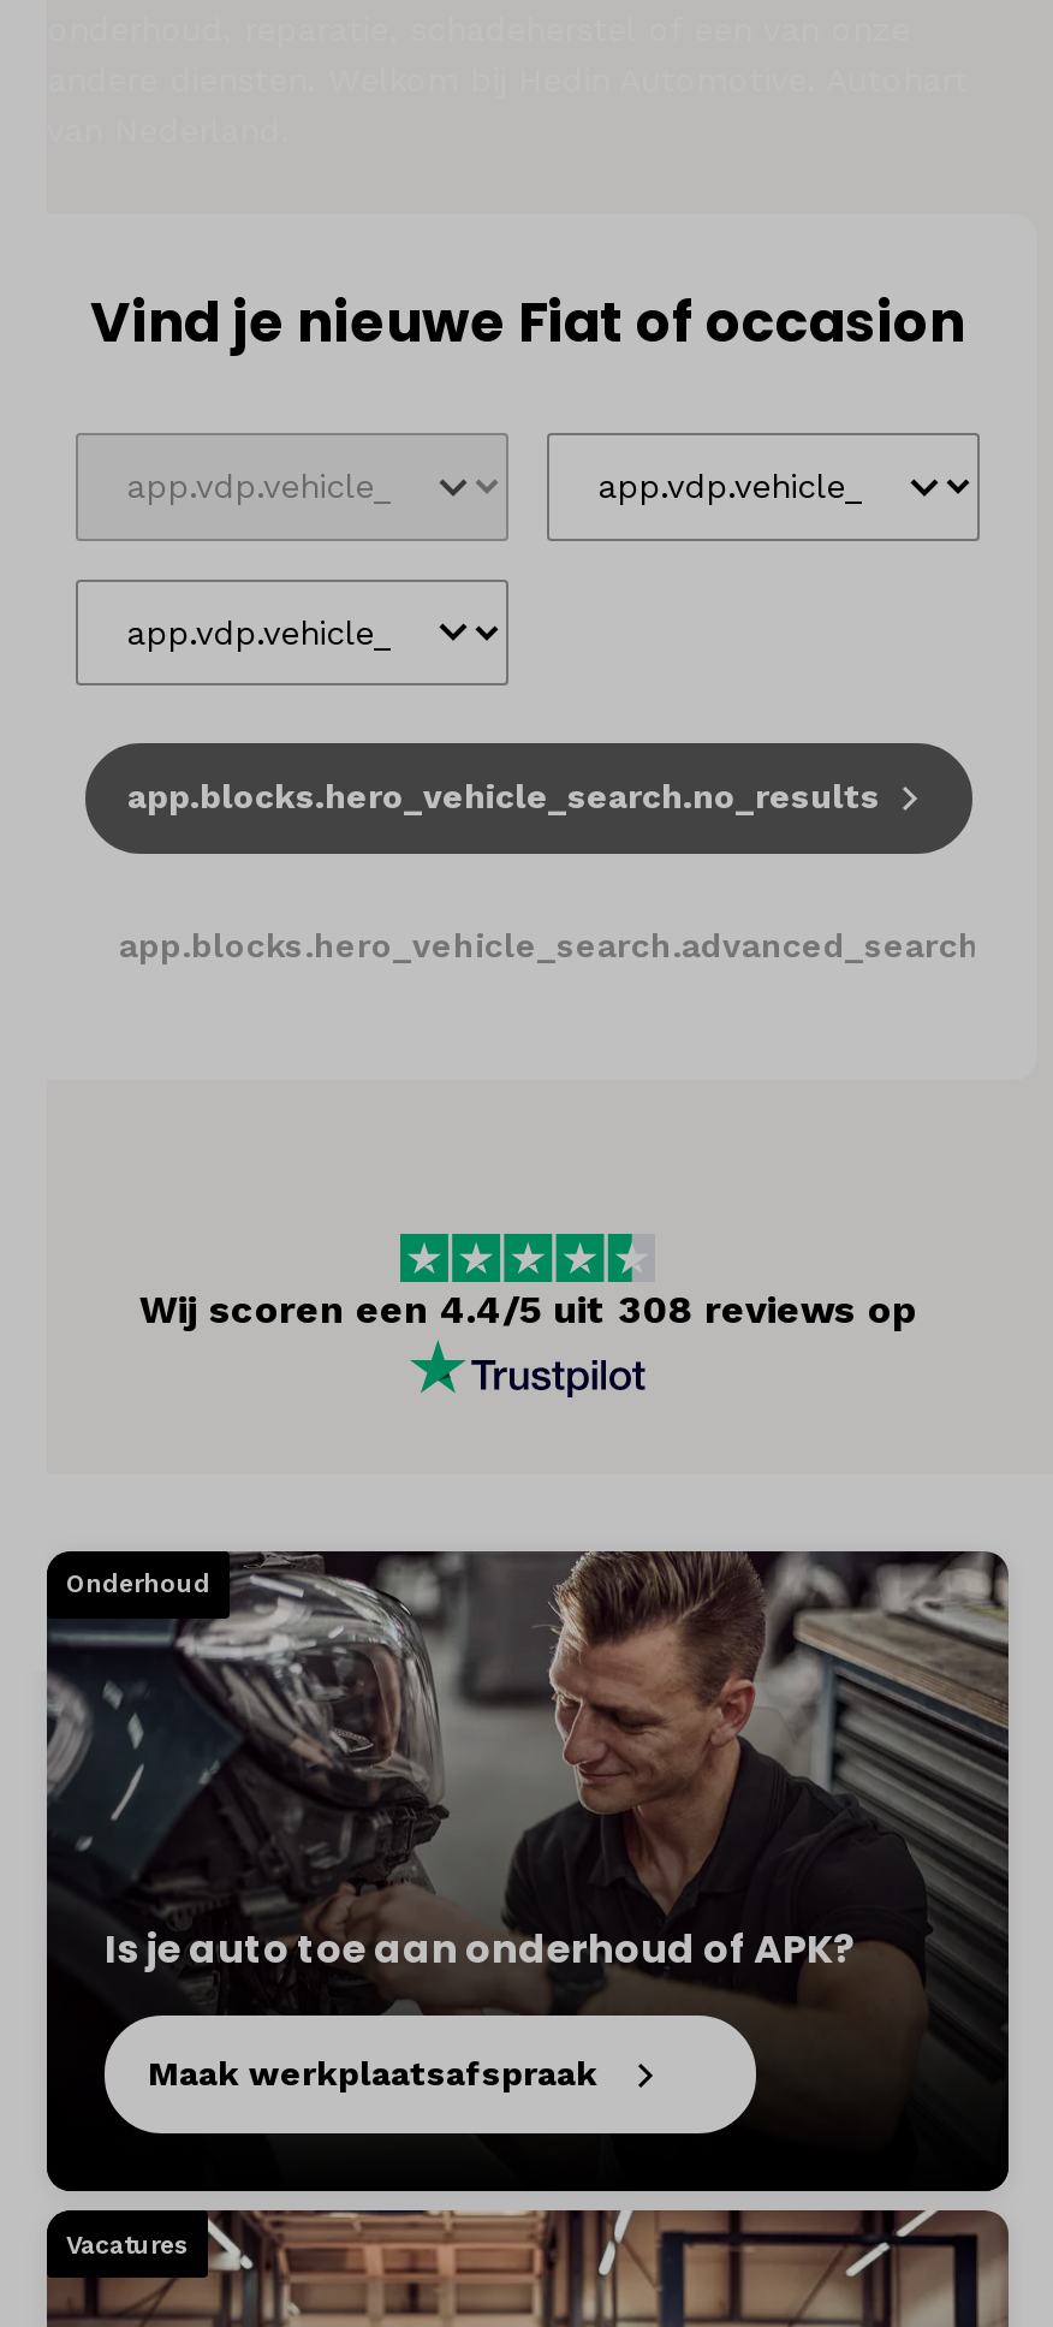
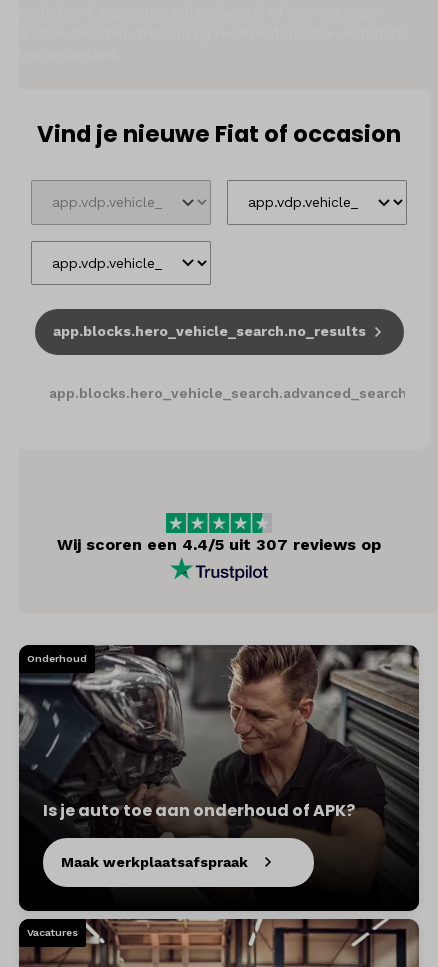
[139,1286,916,1332] Wij scoren een 4.4/5 uit 308 reviews op -> [57,535,381,554] Wij scoren een 4.4/5 uit 307 reviews op

